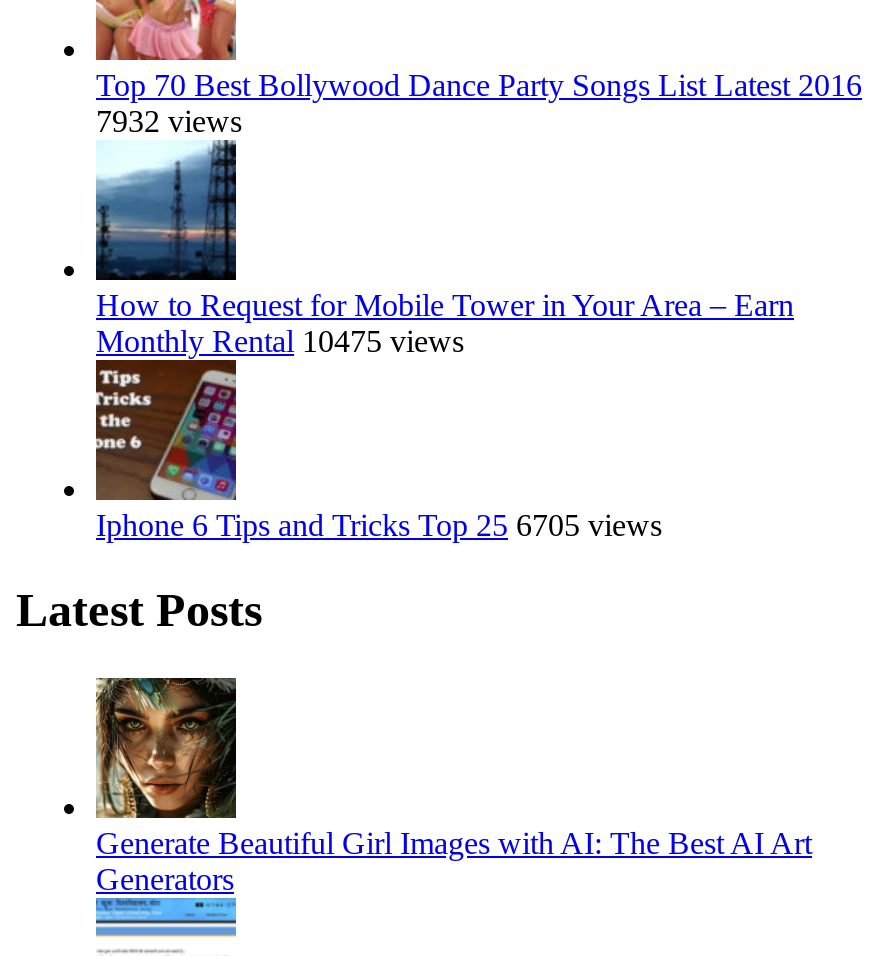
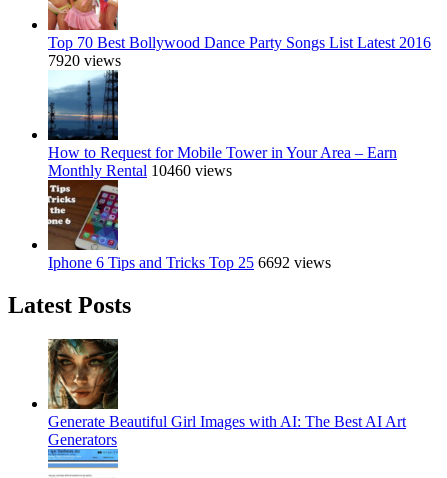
[96,104,242,138] 7932 views -> [48,52,121,69] 7920 views
[96,324,464,358] Monthly Rental 10475 views -> [48,162,232,179] Monthly Rental 10460 views
[96,508,662,542] Iphone 6 Tips and Tricks Top 25 6705 views -> [48,254,331,271] Iphone 6 Tips and Tricks Top 25 6692 views

